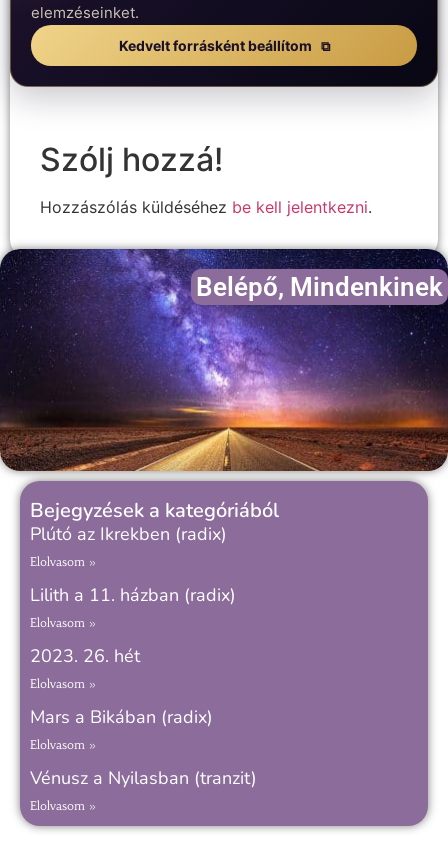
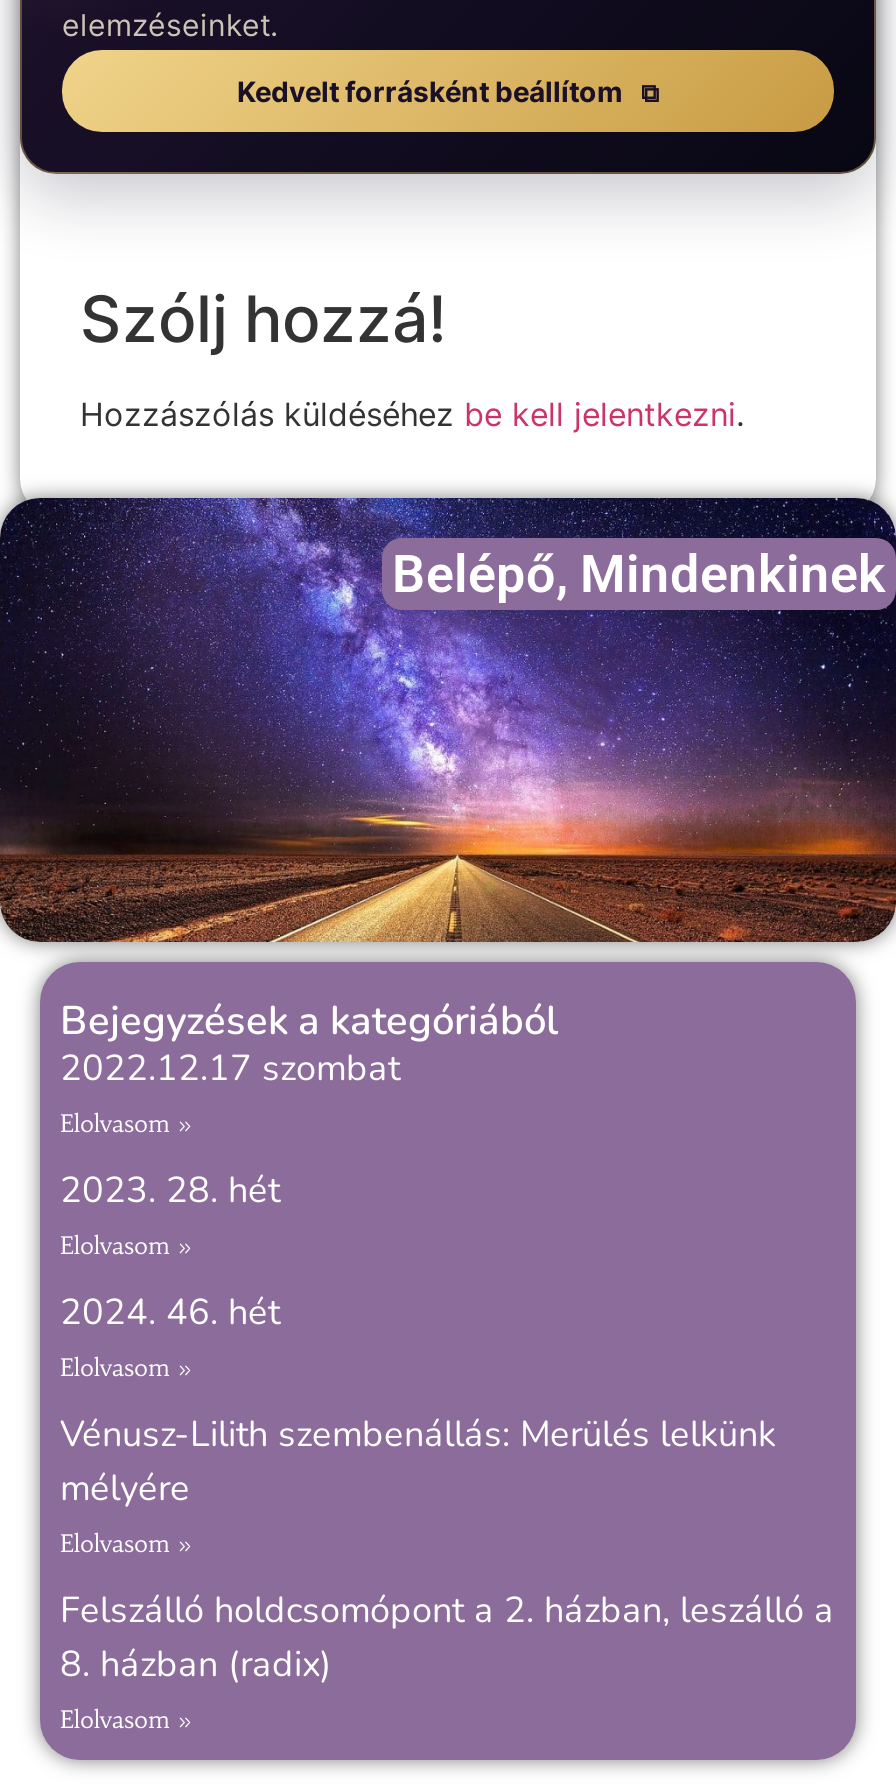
[30,522,227,546] Plútó az Ikrekben (radix) -> [60,1044,400,1092] 2022.12.17 szombat
[30,583,236,607] Lilith a 11. házban (radix) -> [60,1166,280,1214] 2023. 28. hét
[30,644,140,668] 2023. 26. hét -> [60,1288,280,1336] 2024. 46. hét
[30,705,213,729] Mars a Bikában (radix) -> [60,1410,776,1512] Vénusz-Lilith szembenállás: Merülés lelkünk | mélyére
[30,766,257,790] Vénusz a Nyilasban (tranzit) -> [60,1586,834,1688] Felszálló holdcsomópont a 2. házban, leszálló a | 8. házban (radix)

